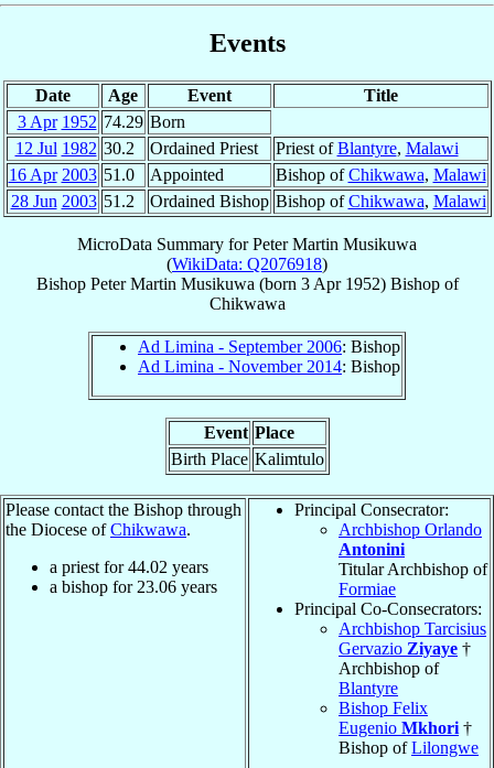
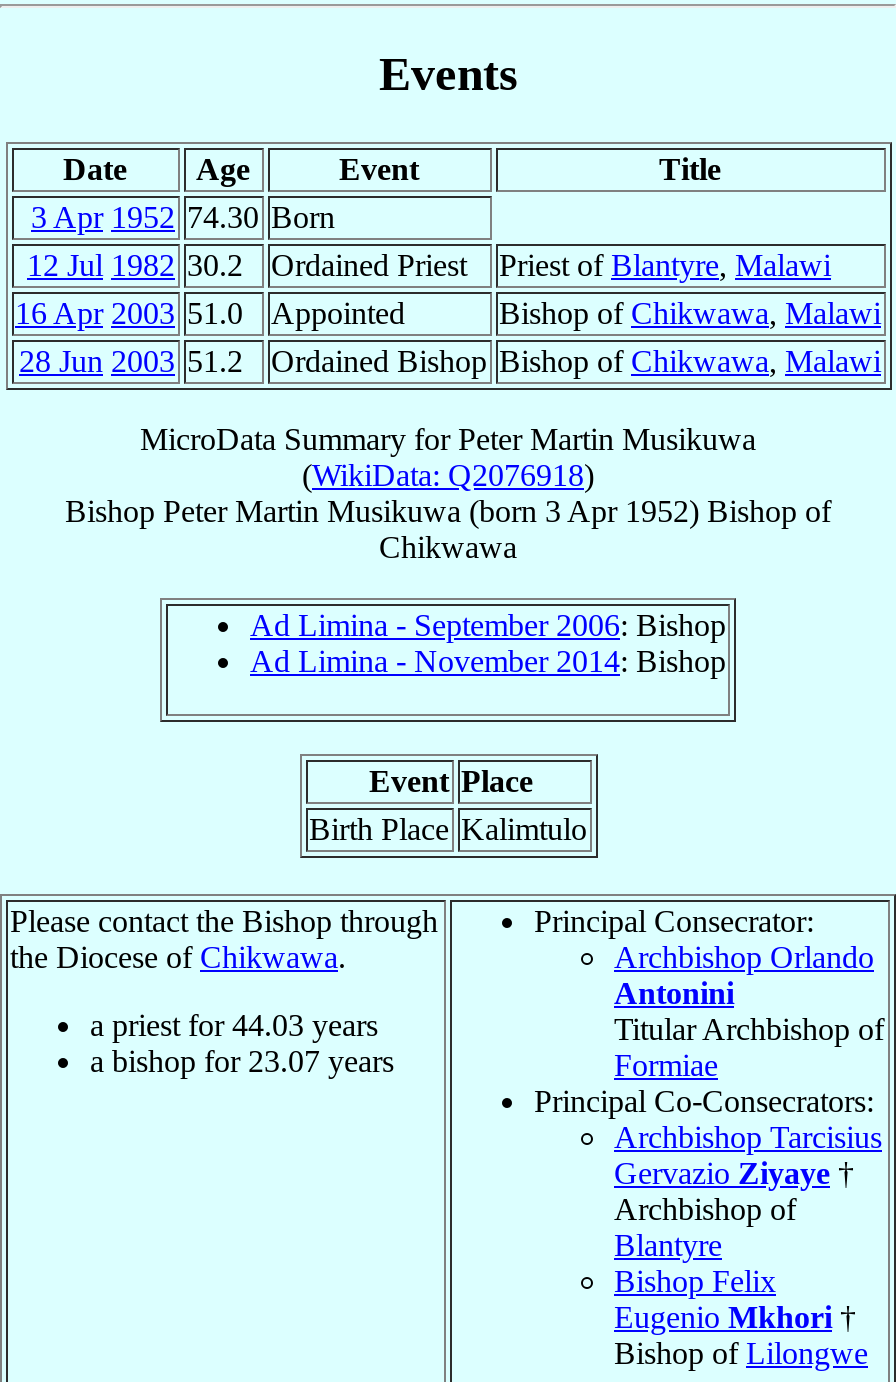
[17,112,185,131] 3 Apr 1952 74.29 Born -> [31,200,335,234] 3 Apr 1952 74.30 Born
[50,558,208,576] a priest for 44.02 years -> [90,1008,378,1042] a priest for 44.03 years
[50,577,217,596] a bishop for 23.06 years -> [90,1044,394,1078] a bishop for 23.07 years

